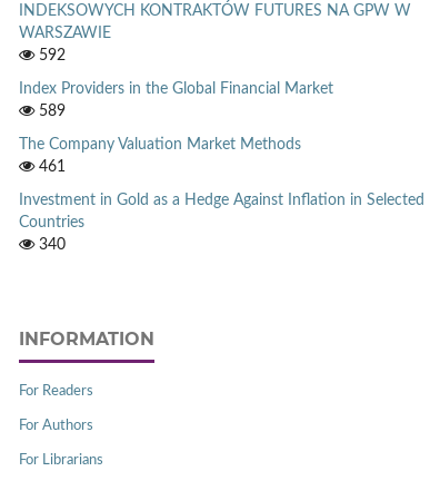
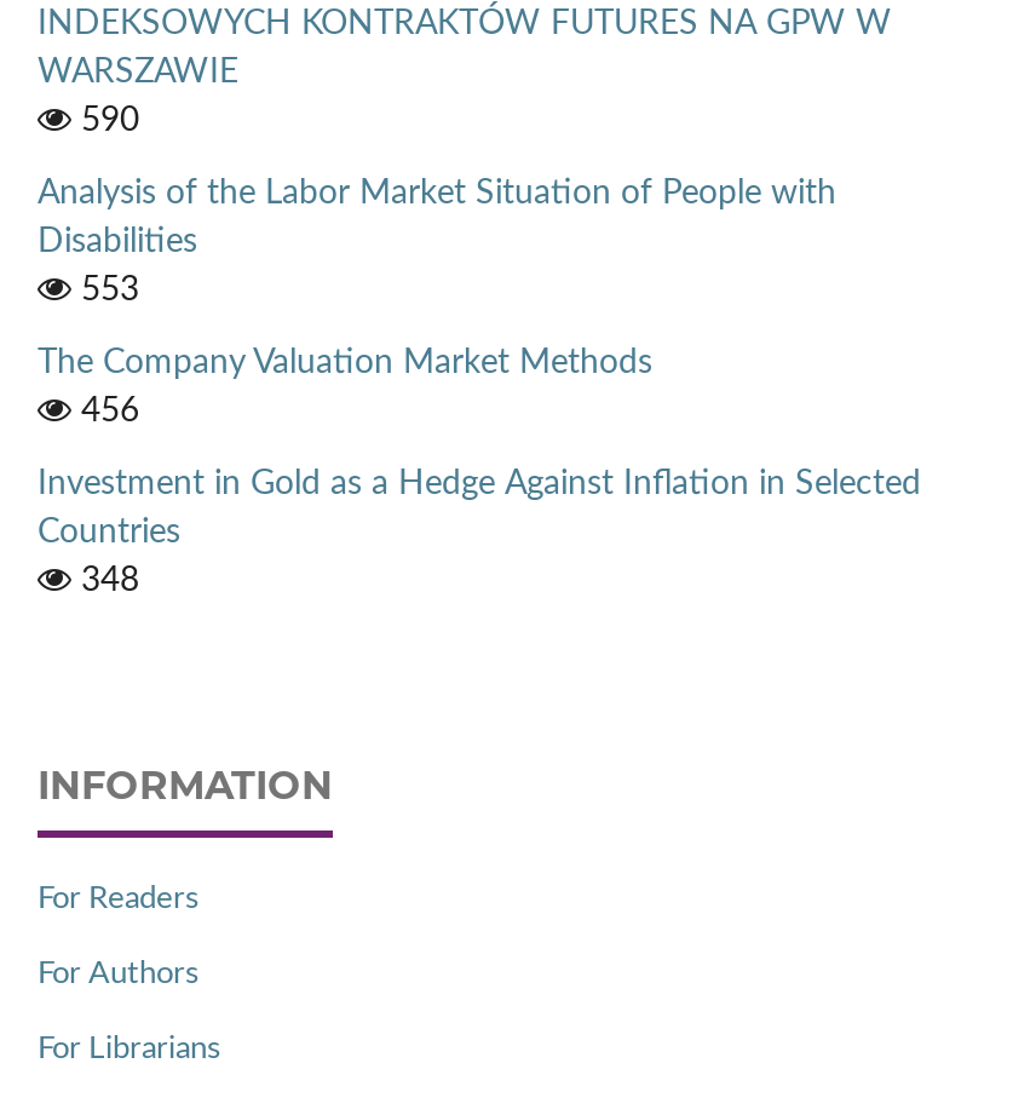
[34,48,66,64] 592 -> [71,105,139,139] 590
[19,82,333,119] Index Providers in the Global Financial Market | 589 -> [38,177,836,308] Analysis of the Labor Market Situation of People with | Disabilities | 553
[34,159,66,175] 461 -> [71,395,139,429] 456
[34,237,66,253] 340 -> [71,565,139,599] 348

